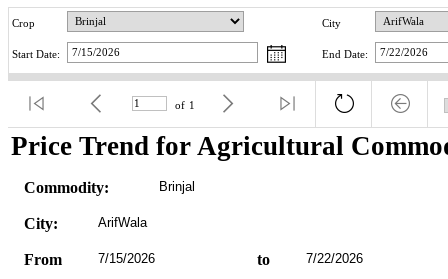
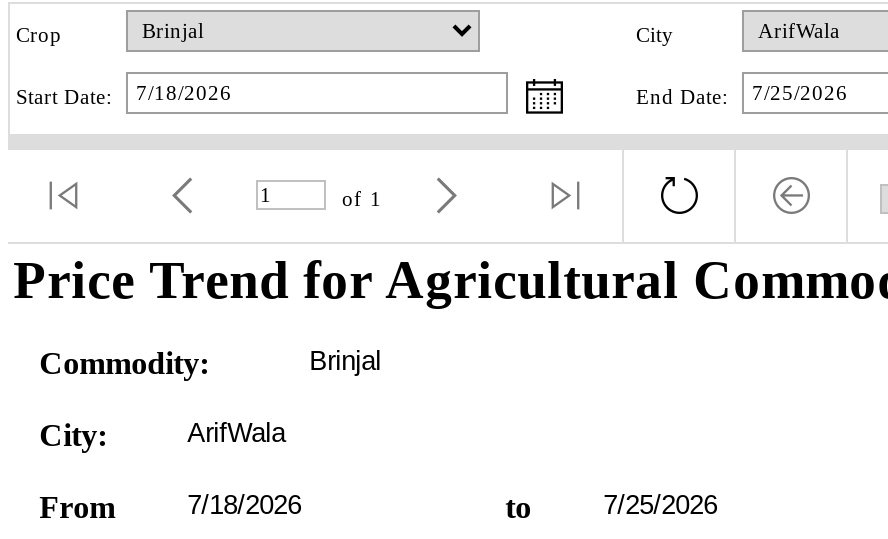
[98,251,155,266] 7/15/2026 -> [187,489,301,519] 7/18/2026
[306,251,363,266] 7/22/2026 -> [603,489,717,519] 7/25/2026

